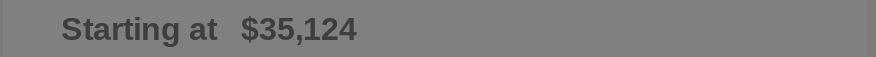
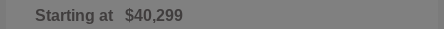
[61,13,357,47] Starting at $35,124 -> [35,7,183,24] Starting at $40,299

